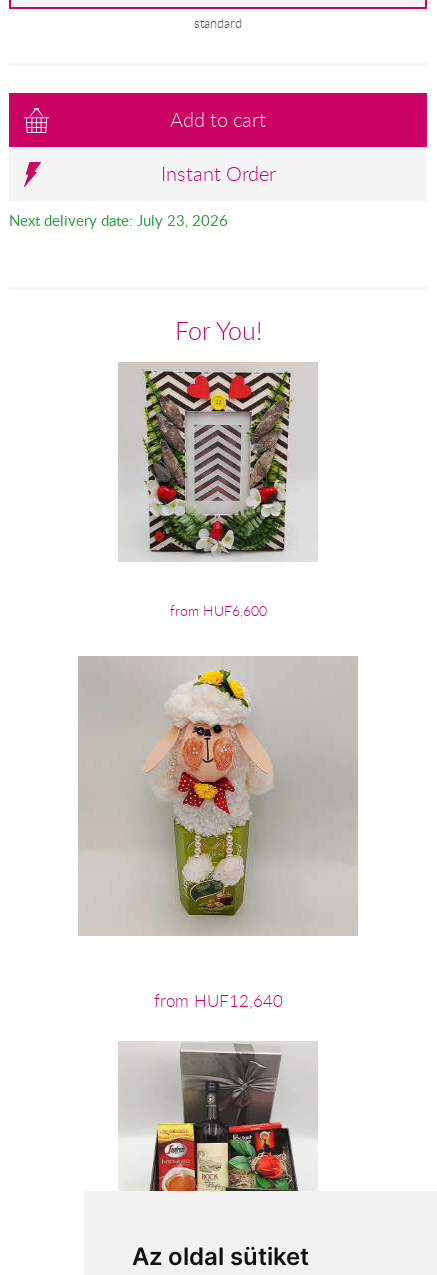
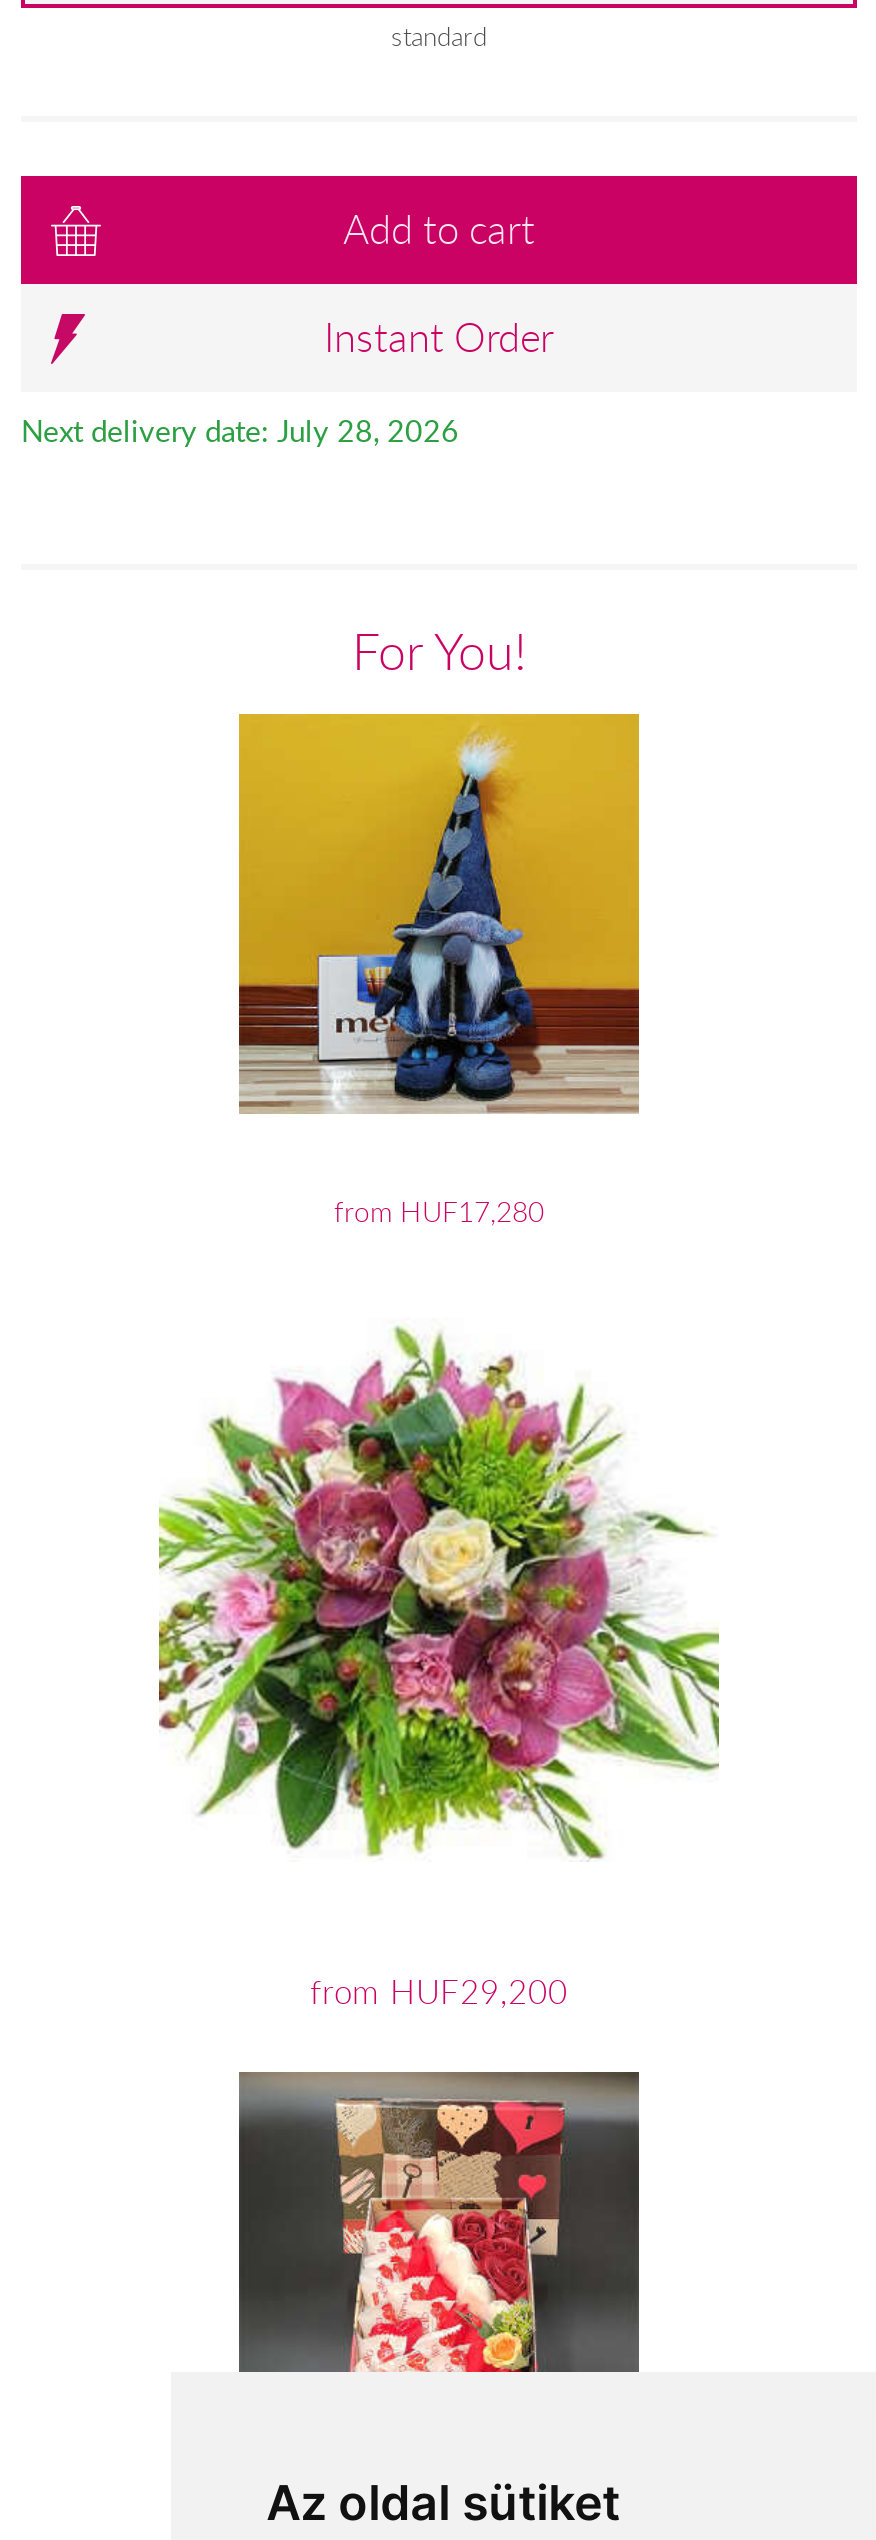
[9,210,228,230] Next delivery date: July 23, 2026 -> [21,410,459,450] Next delivery date: July 28, 2026
[118,362,318,620] [image] | from HUF6,600 -> [237,712,641,1230] [image] | from HUF17,280
[78,656,358,936] [image] -> [159,1304,719,1860] [image]
[153,990,282,1012] from HUF12,640 -> [310,1971,568,2015] from HUF29,200
[118,1041,318,1192] [image] -> [237,2070,641,2374] [image]

